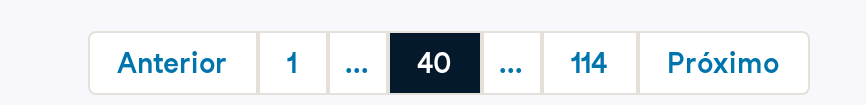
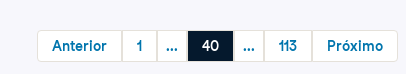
[571,47,607,79] 114 -> [278,38,296,54] 113

